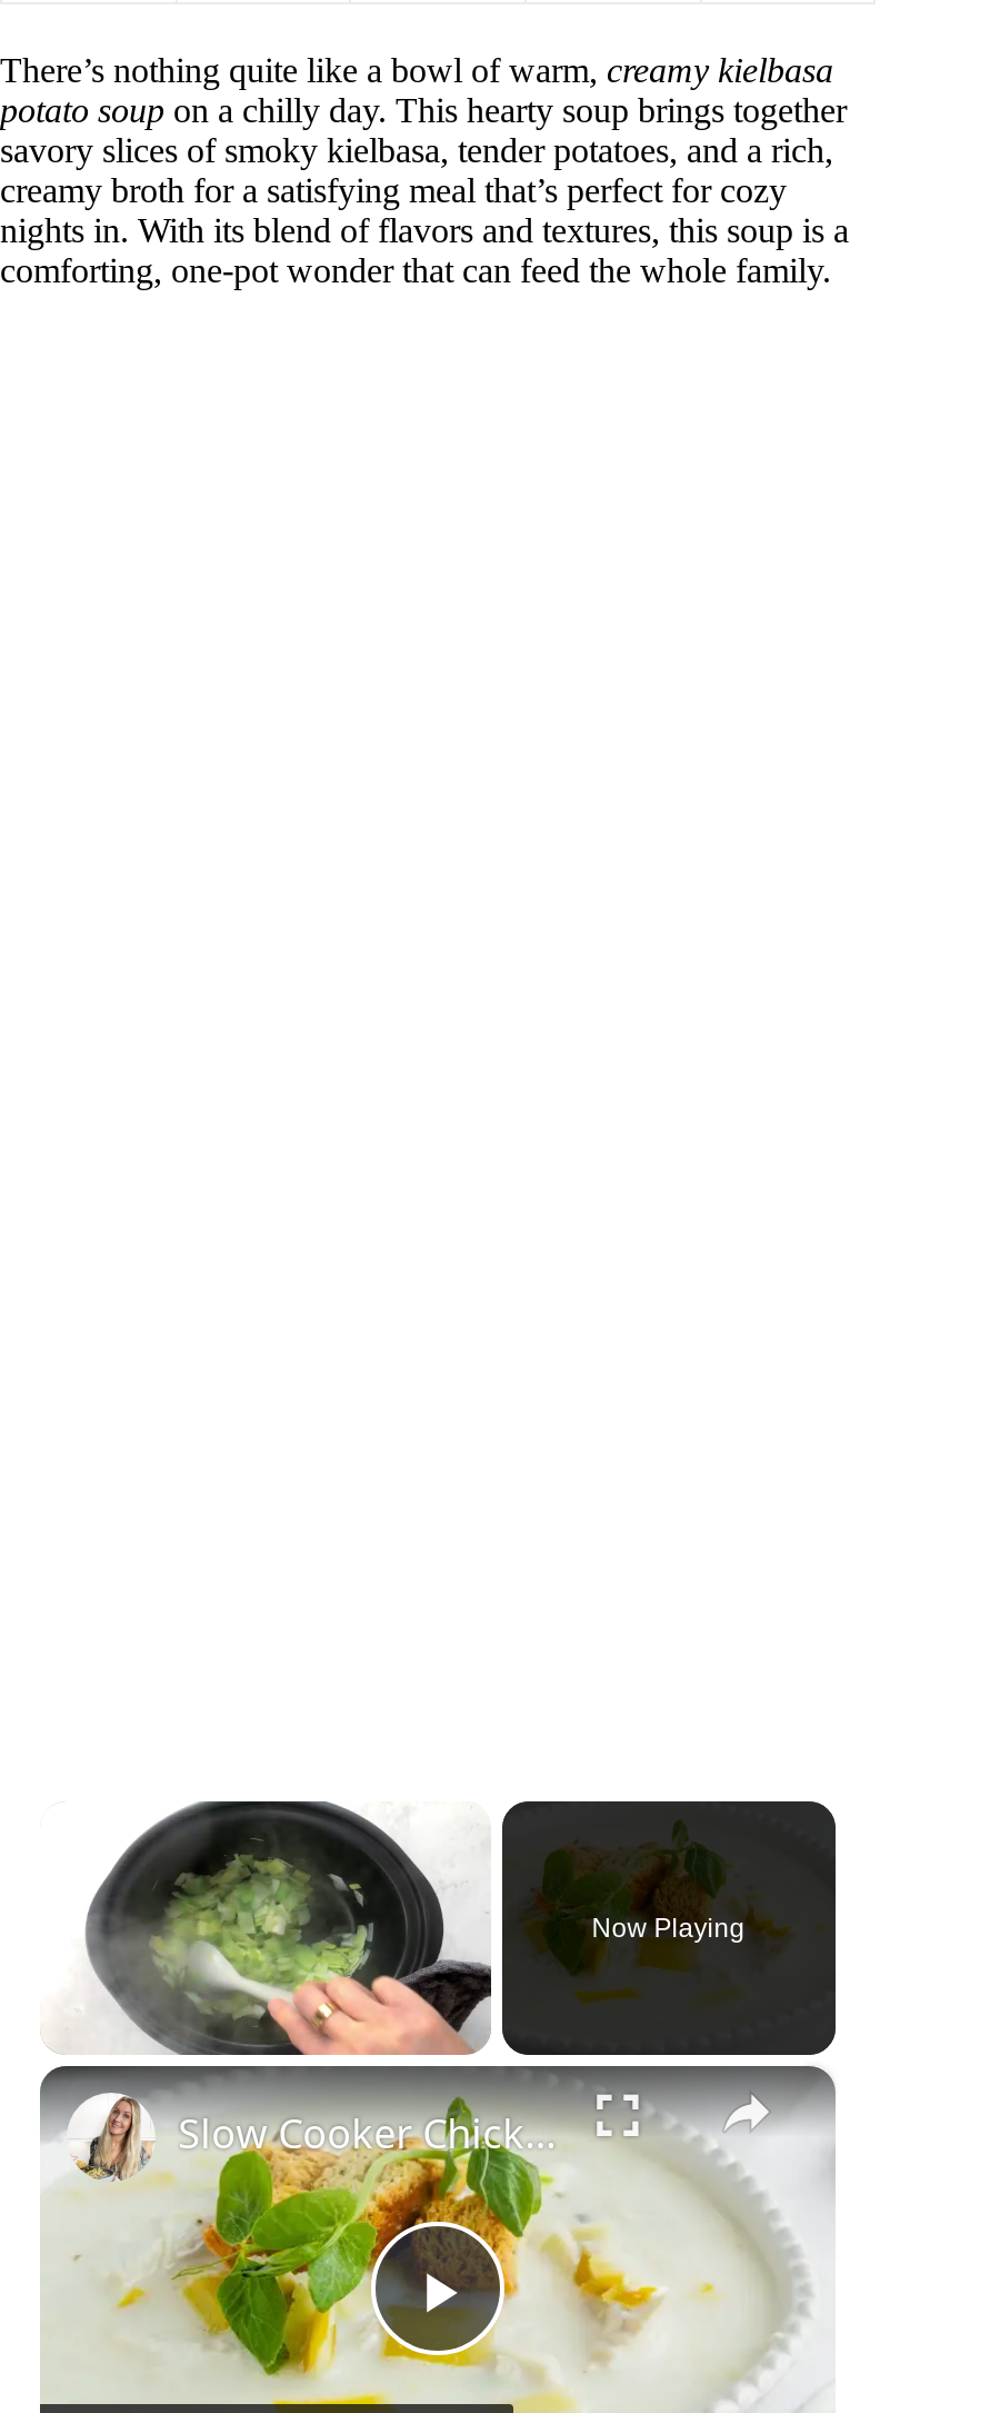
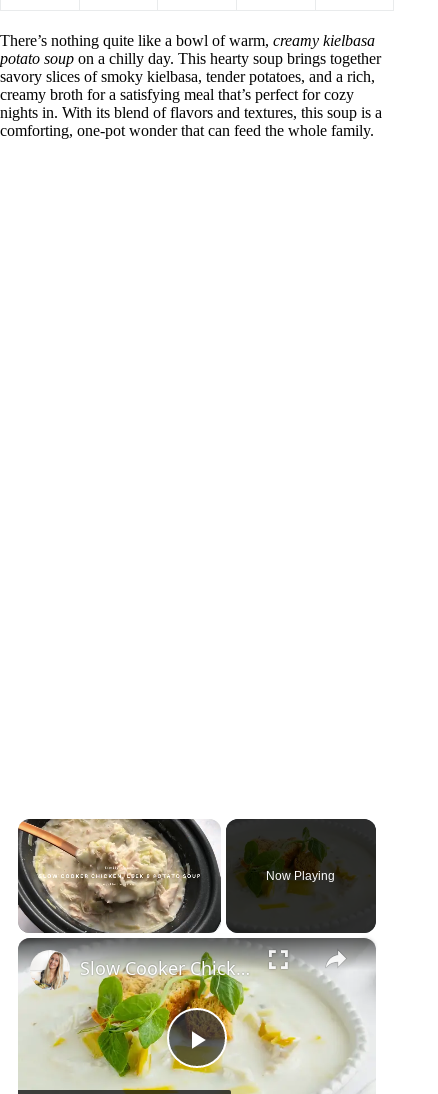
[40,1799,491,2055] [image] -> [17,818,222,934] [image]

